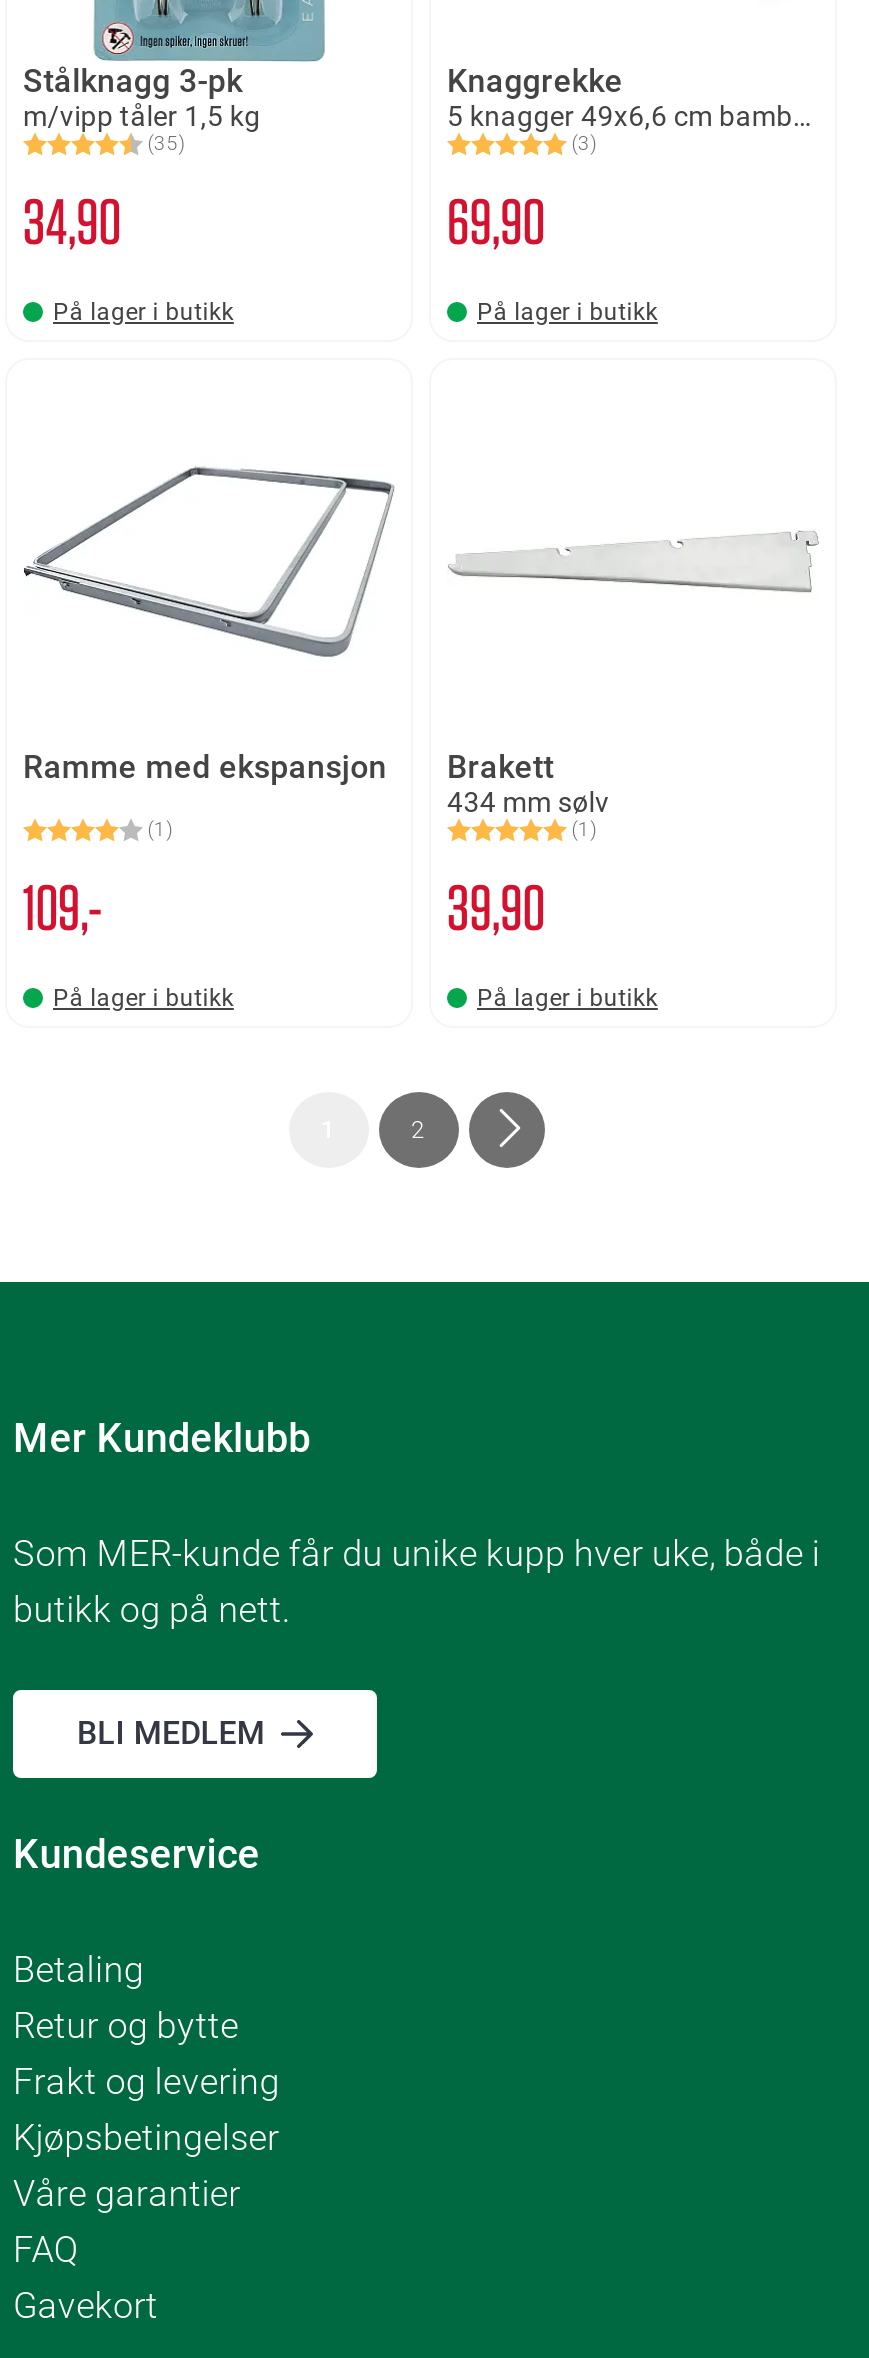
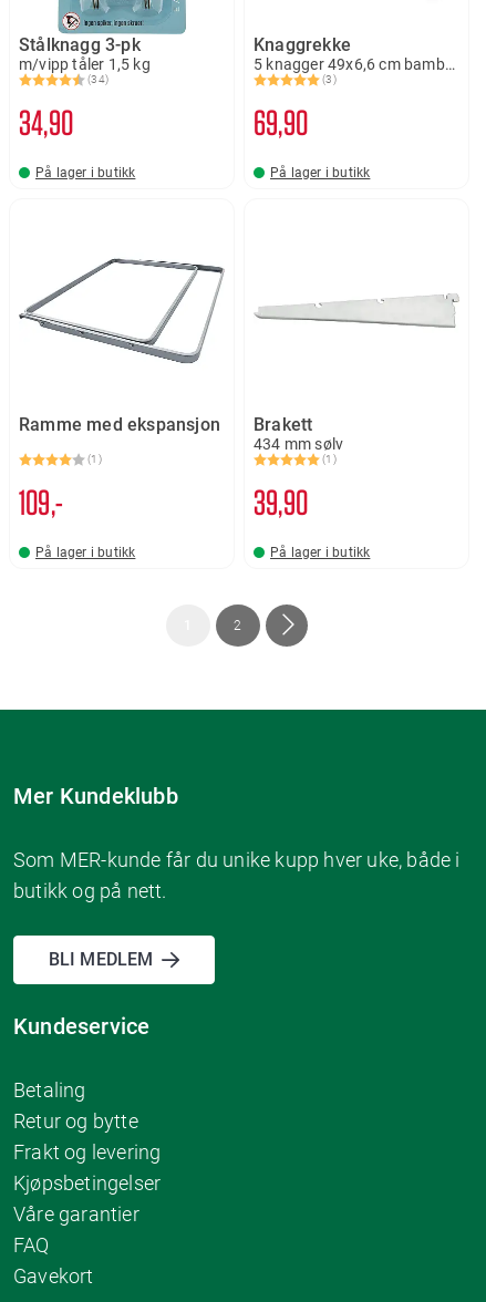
[143,132,185,154] (35) -> [85,73,108,85] (34)

